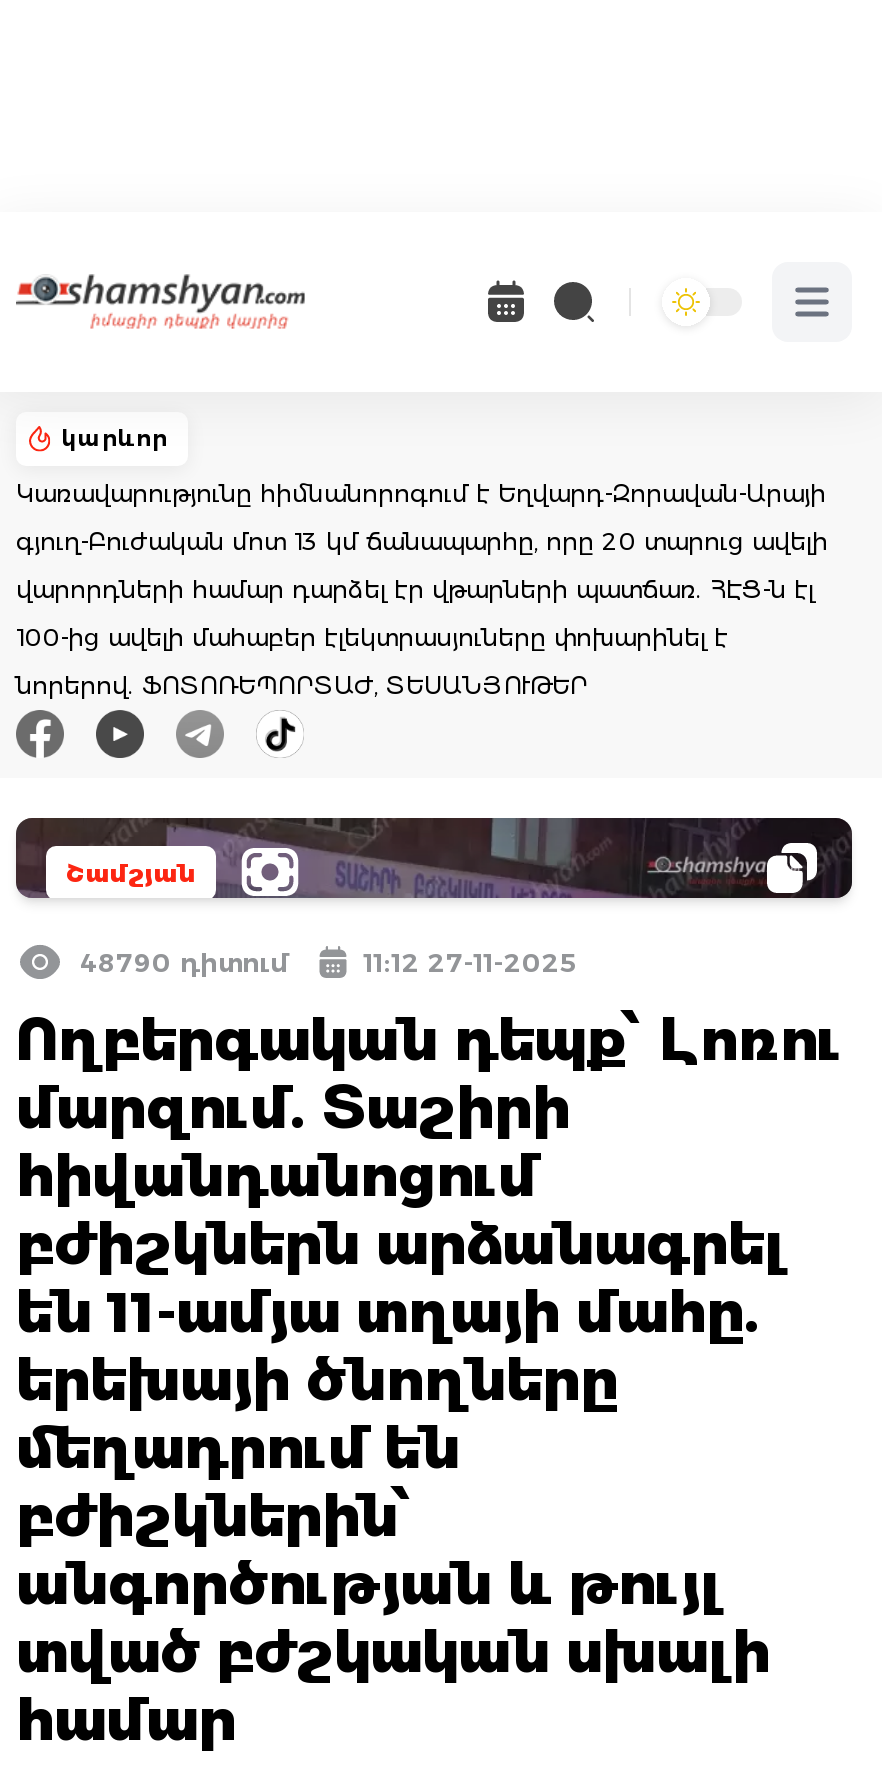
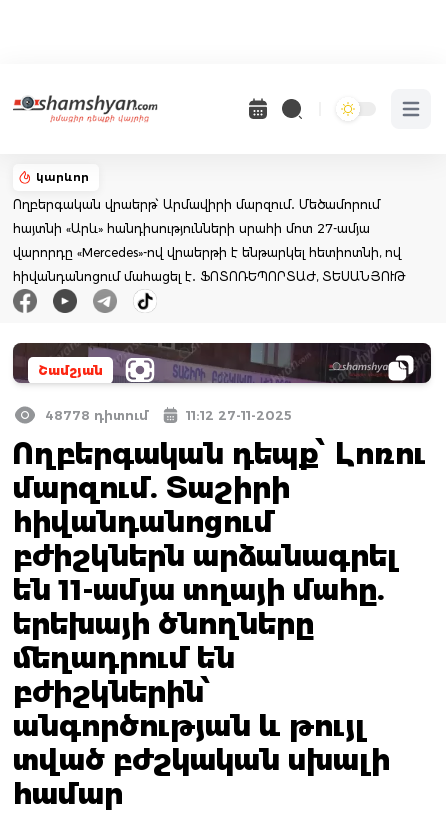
[16,478,828,700] Կառավարությունը հիմնանորոգում է Եղվարդ-Զորավան-Արայի | գյուղ-Բուժական մոտ 13 կմ ճանապարհը, որը 20 տարուց ավելի | վարորդների համար դարձել էր վթարների պատճառ. ՀԷՑ-ն էլ | 100-ից ավելի մահաբեր էլեկտրասյուները փոխարինել է | նորերով. ՖՈՏՈՌԵՊՈՐՏԱԺ, ՏԵՍԱՆՅՈՒԹԵՐ -> [13,197,405,284] Ողբերգական վրաերթ՝ Արմավիրի մարզում․ Մեծամորում | հայտնի «Արև» հանդիսությունների սրահի մոտ 27-ամյա | վարորդը «Mercedes»-ով վրաերթի է ենթարկել հետիոտնի, ով | հիվանդանոցում մահացել է․ ՖՈՏՈՌԵՊՈՐՏԱԺ, ՏԵՍԱՆՅՈՒԹ
[80,945,288,977] 48790 դիտում -> [45,407,148,423] 48778 դիտում

